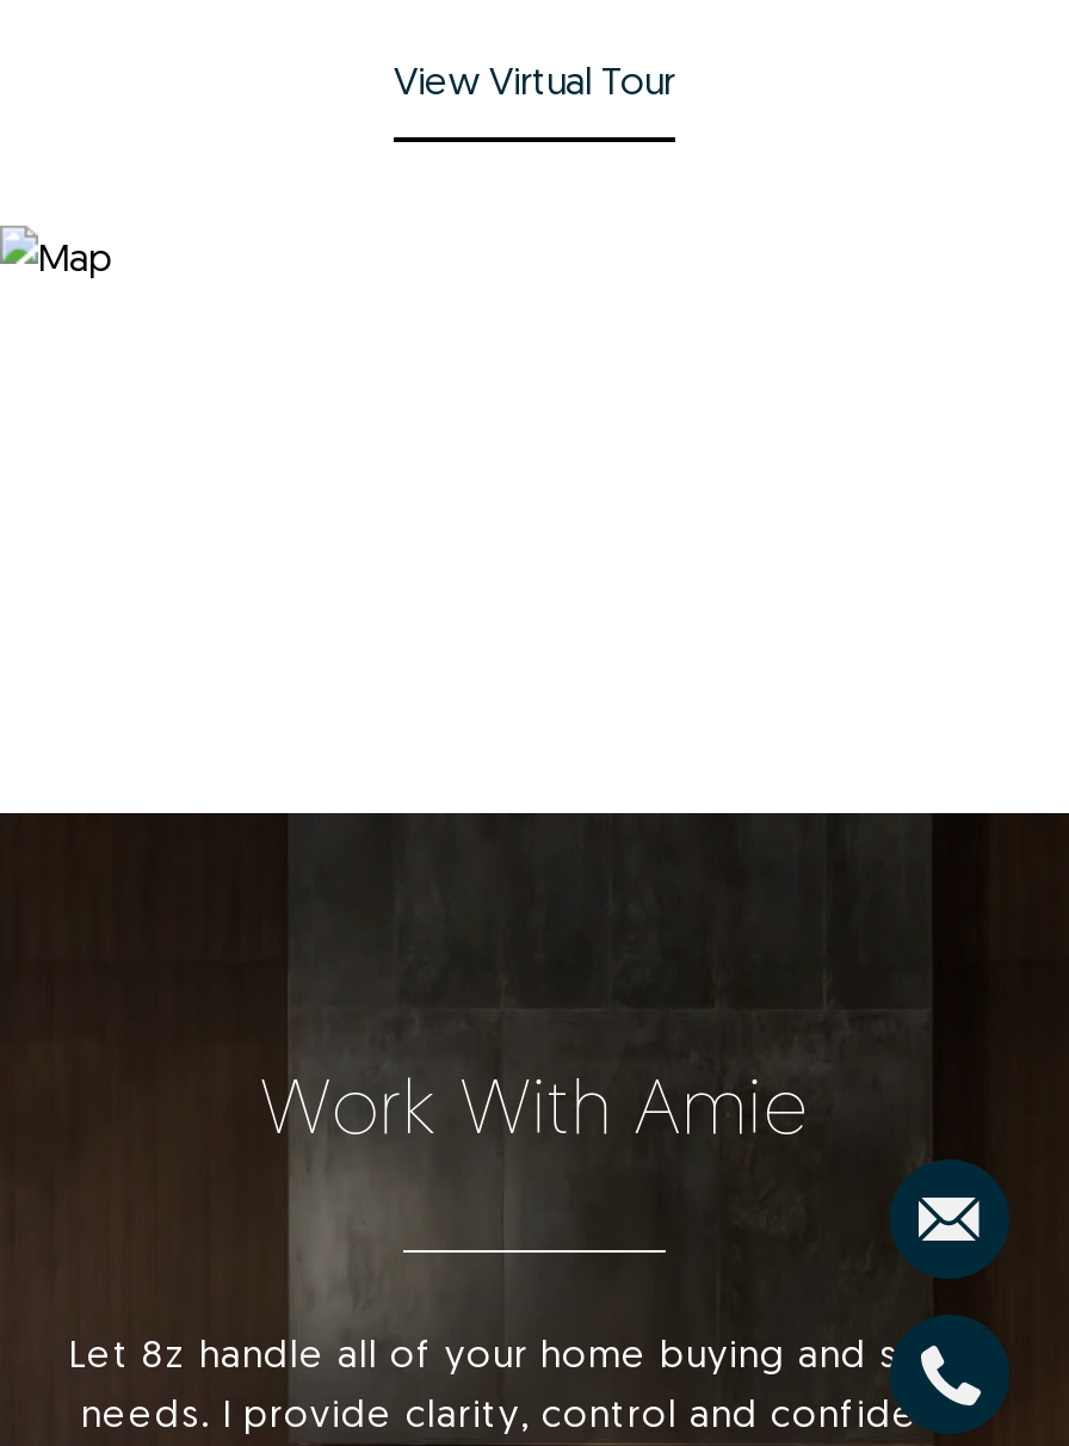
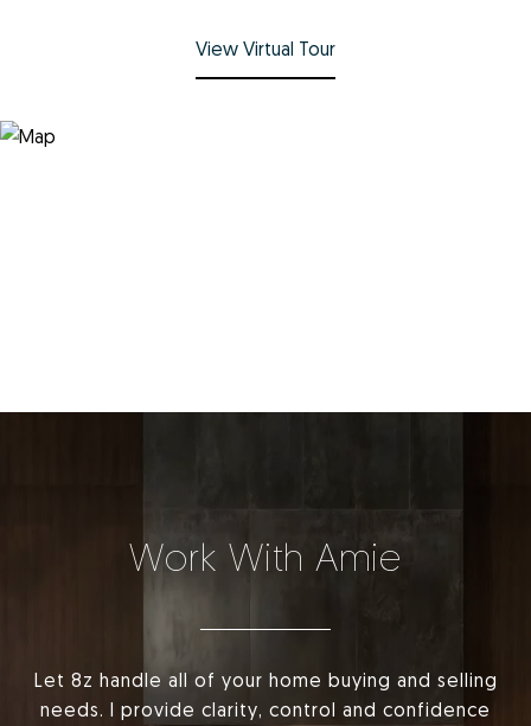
[892,1159,1007,1279] [image] -> none

